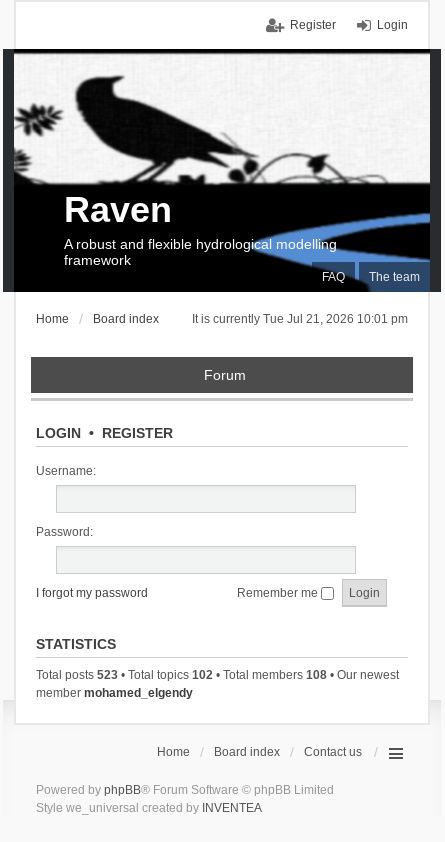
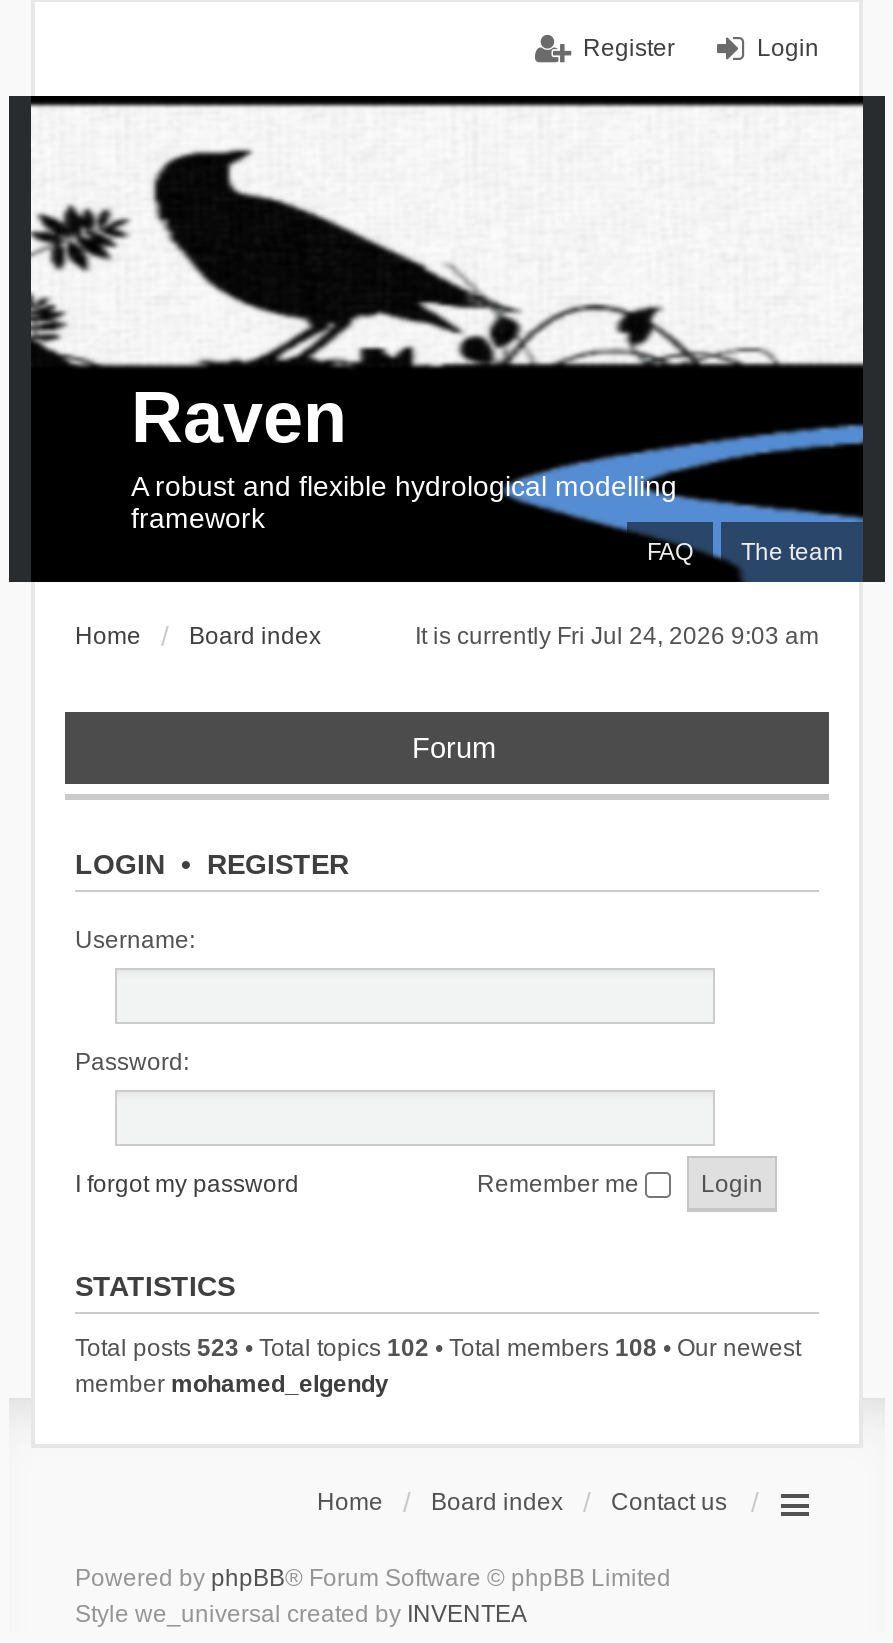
[192,312,408,326] It is currently Tue Jul 21, 2026 10:01 pm -> [415,622,819,650] It is currently Fri Jul 24, 2026 9:03 am

